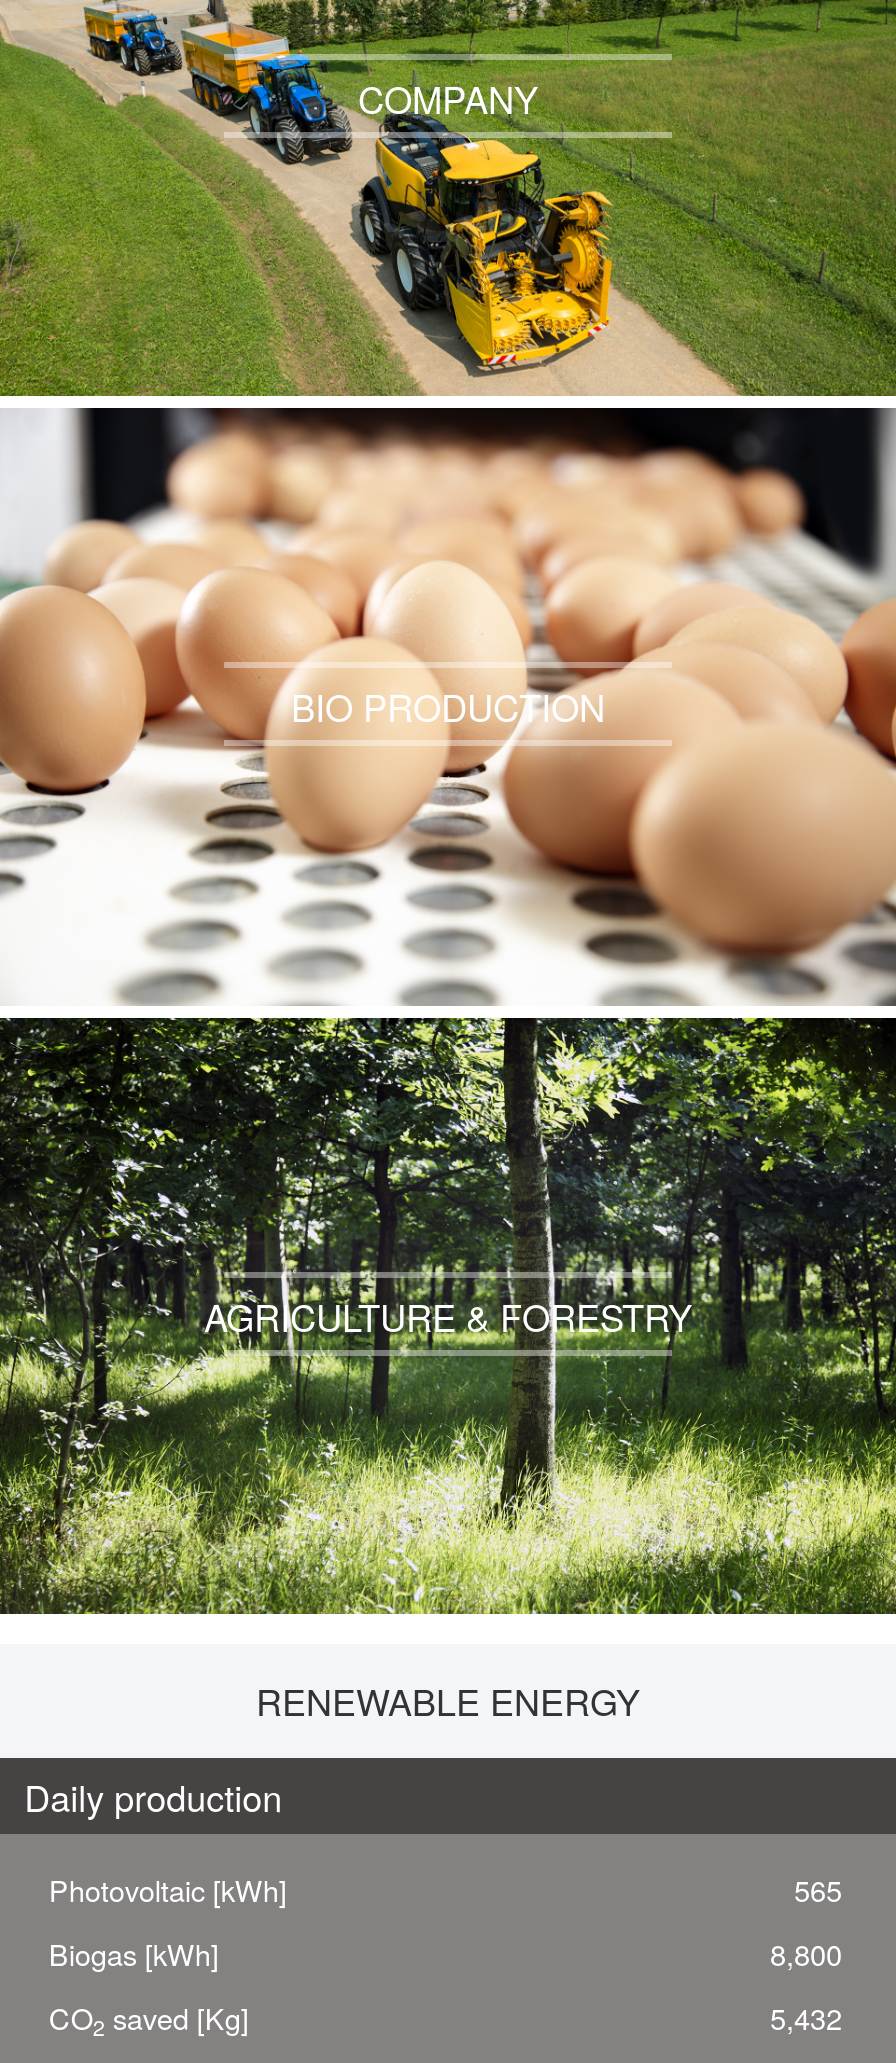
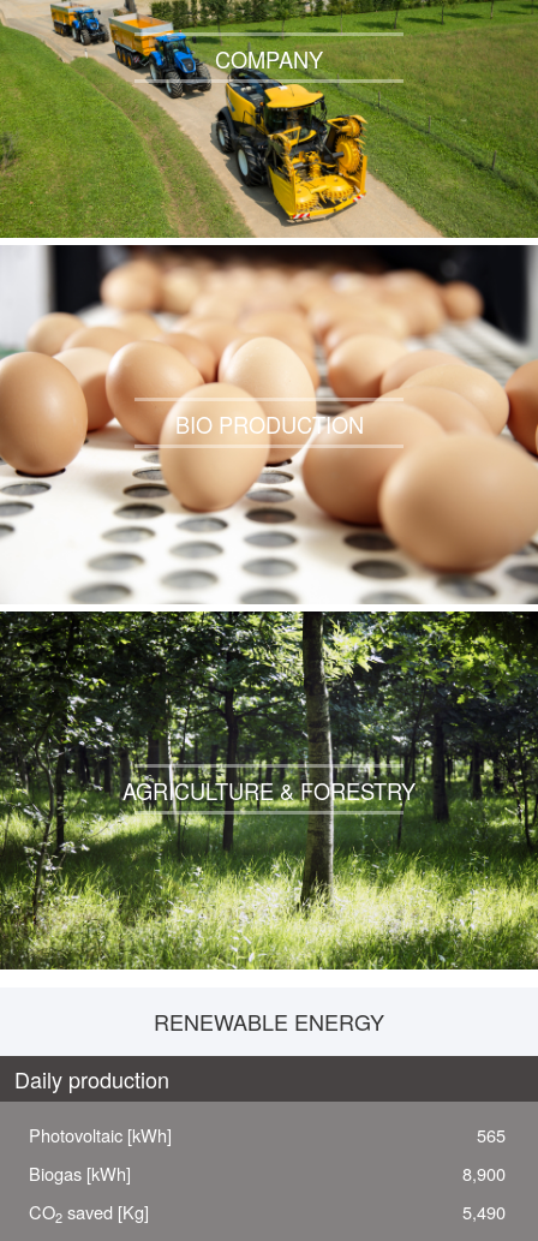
[770,1932,842,1974] 8,800 -> [462,1161,506,1186] 8,900
[770,1996,842,2038] 5,432 -> [462,1199,506,1224] 5,490

